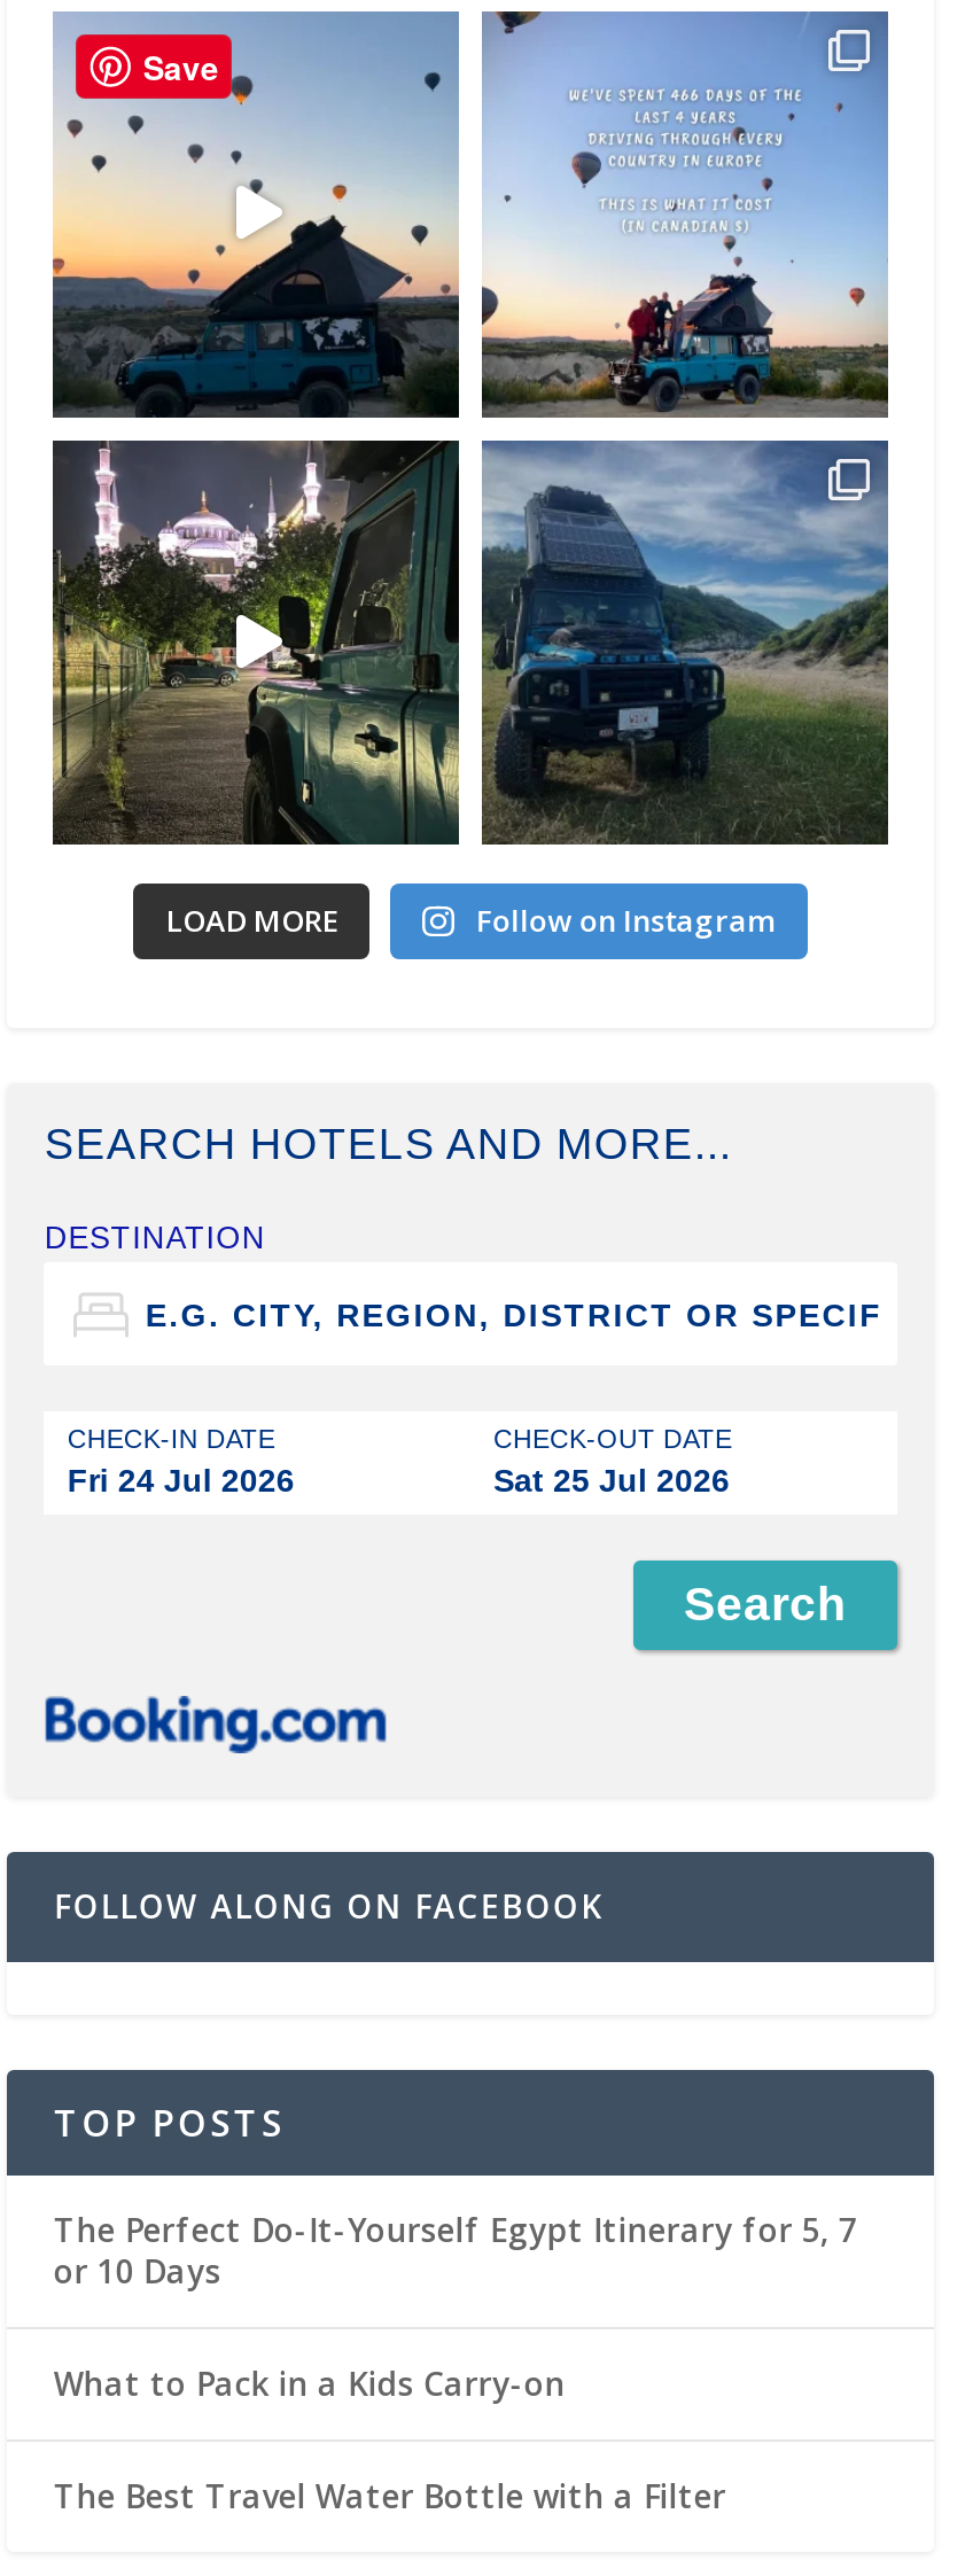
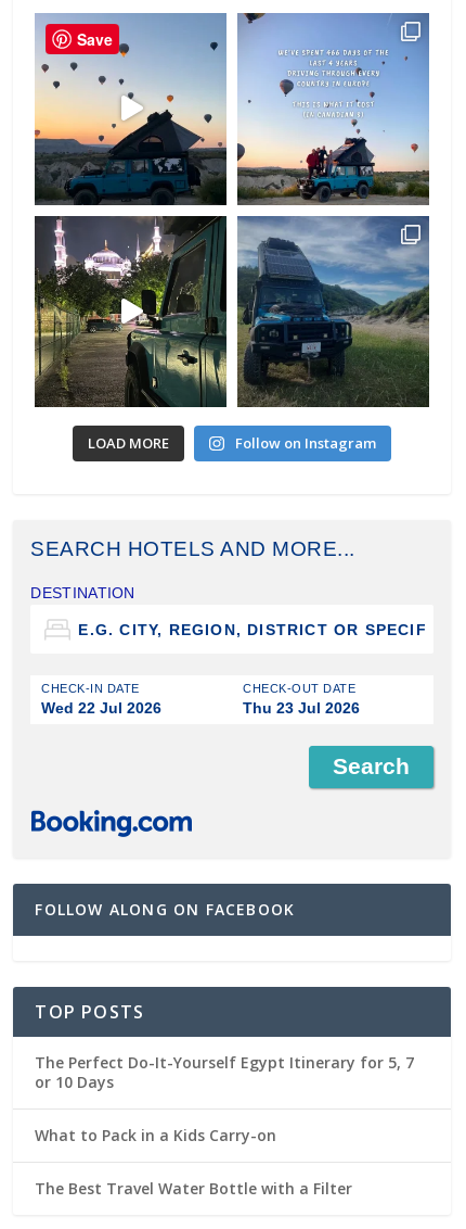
[67,1462,295,1499] Fri 24 Jul 2026 -> [42,699,162,717] Wed 22 Jul 2026
[493,1462,730,1499] Sat 25 Jul 2026 -> [243,699,360,717] Thu 23 Jul 2026

